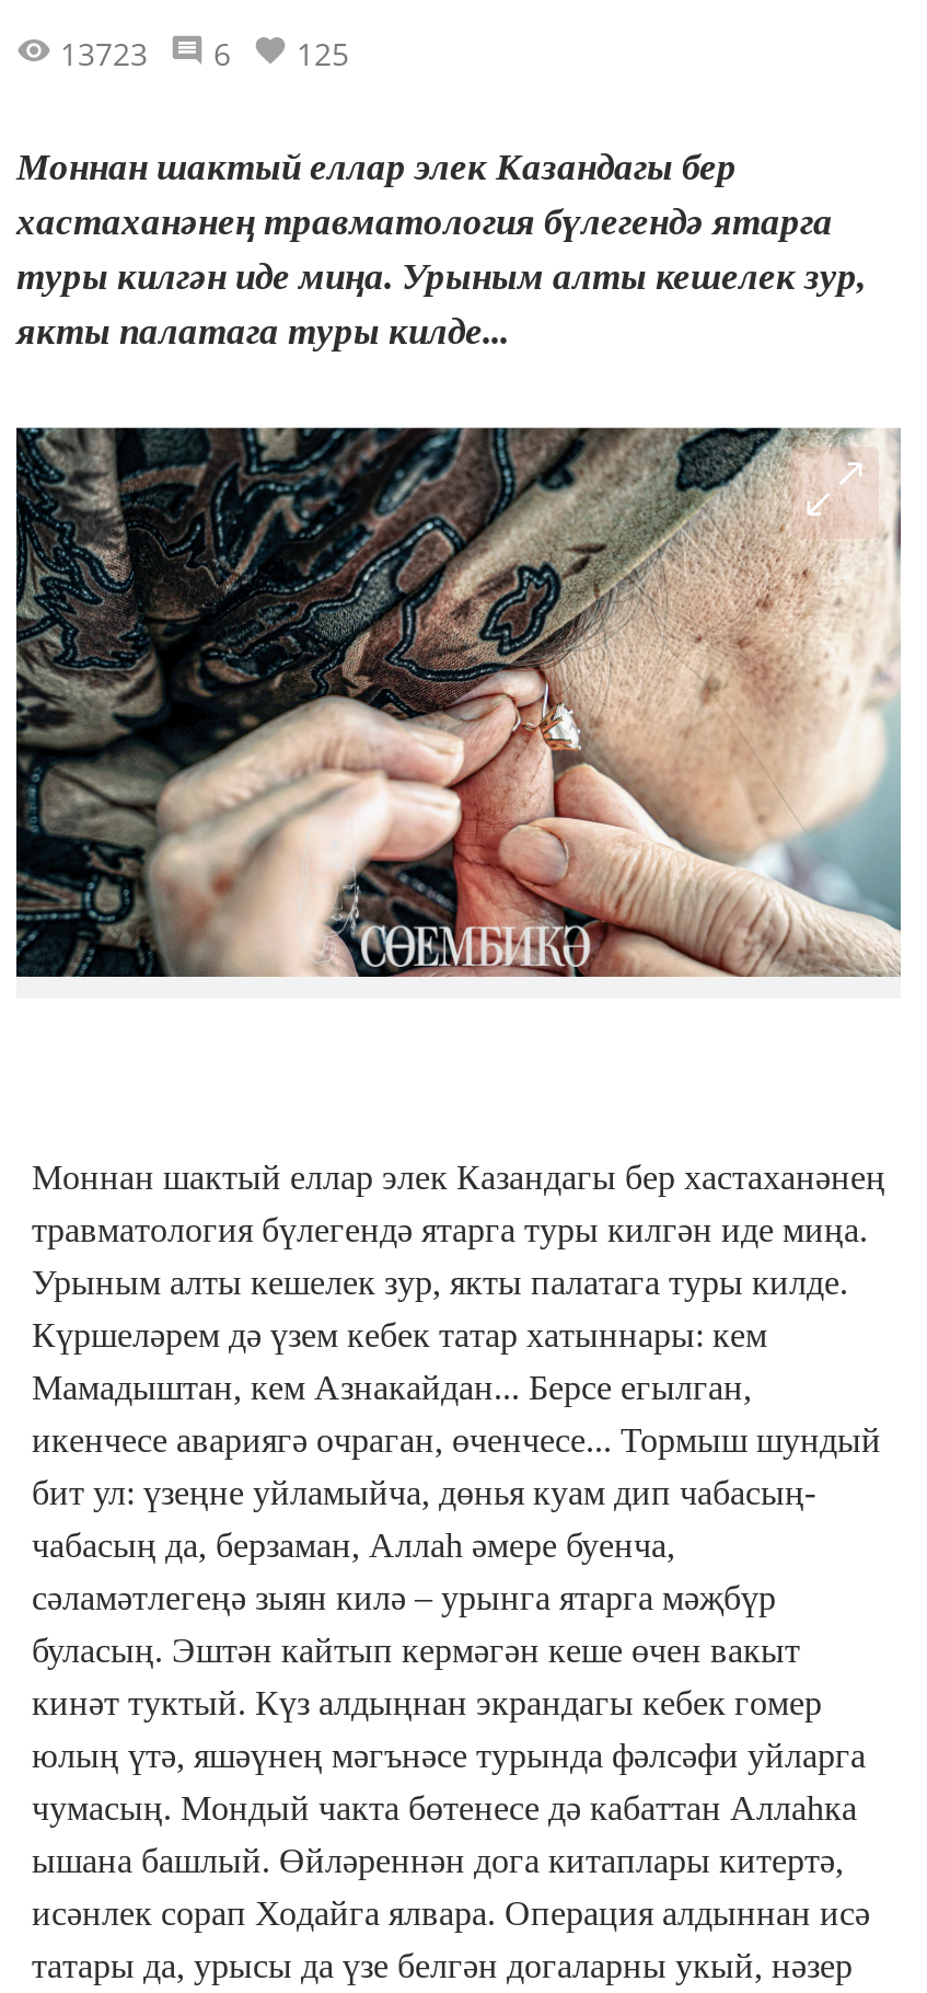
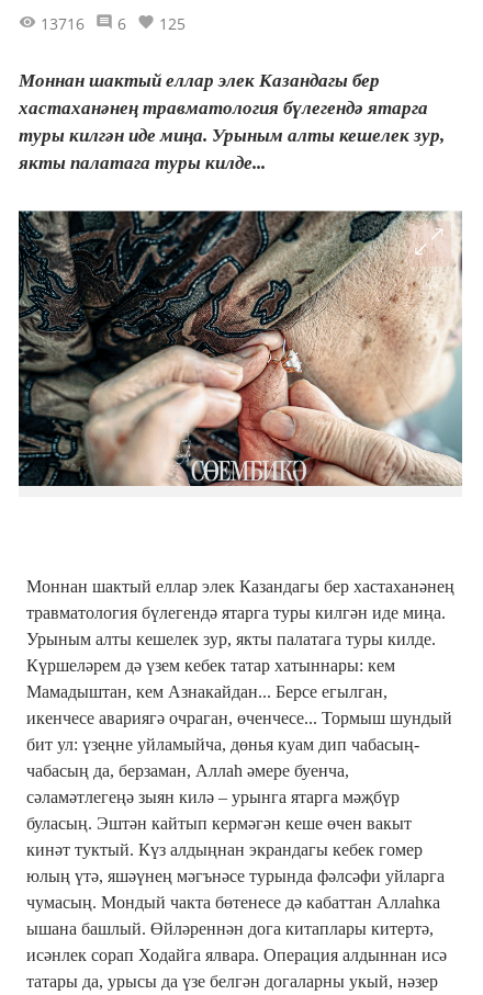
[60,32,349,73] 13723 6 125 -> [41,13,186,33] 13716 6 125

